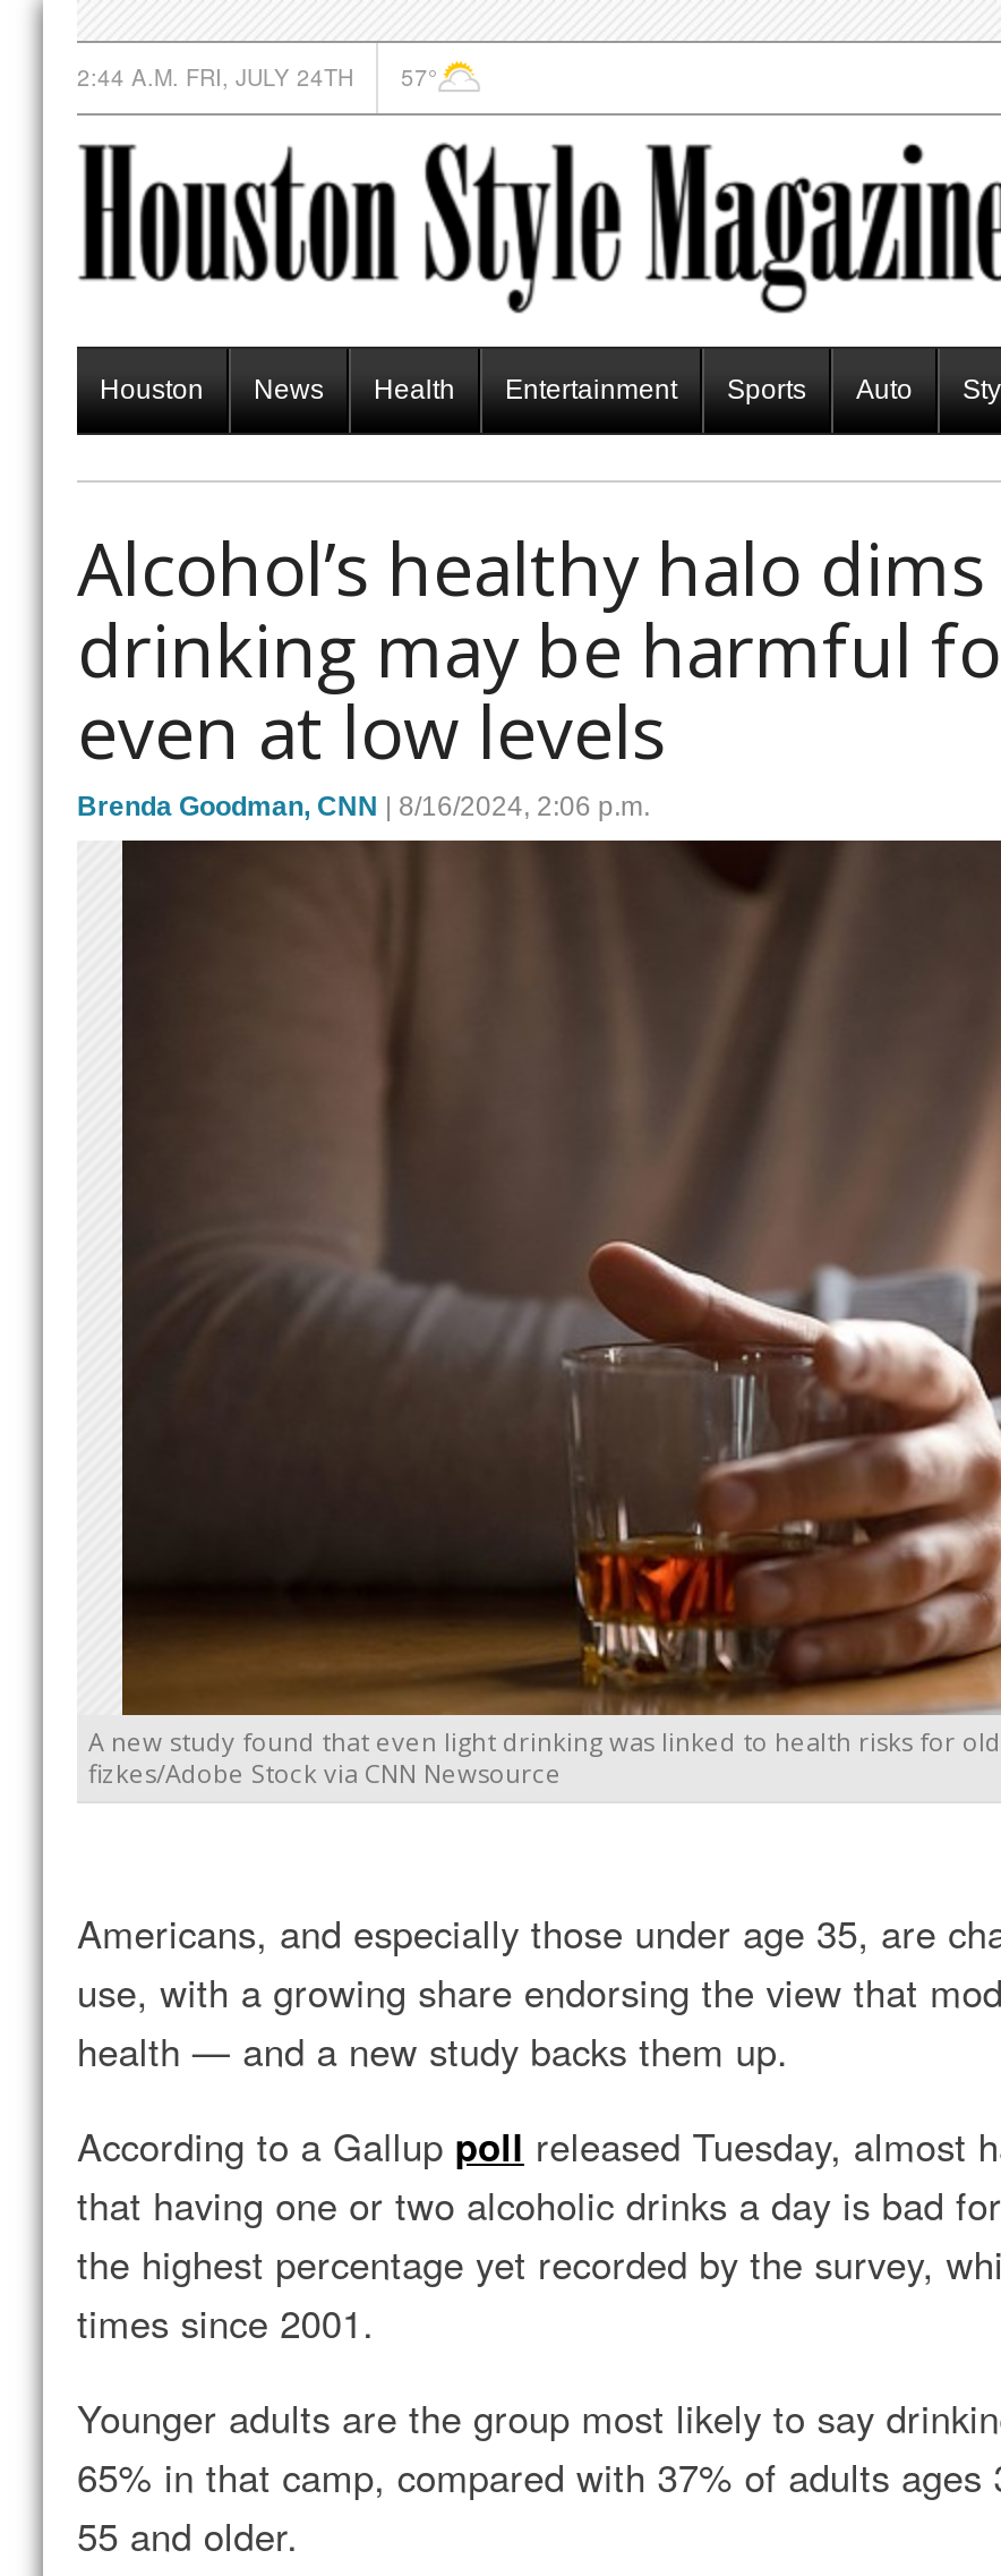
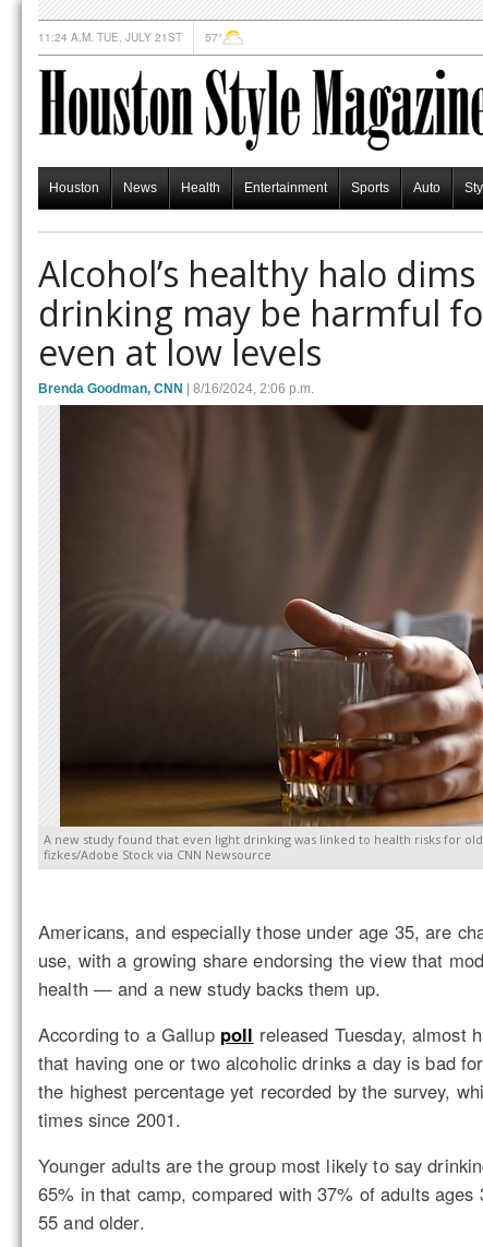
[77,61,437,93] 2:44 A.M. FRI, JULY 24TH 57° -> [38,29,222,45] 11:24 A.M. TUE, JULY 21ST 57°

